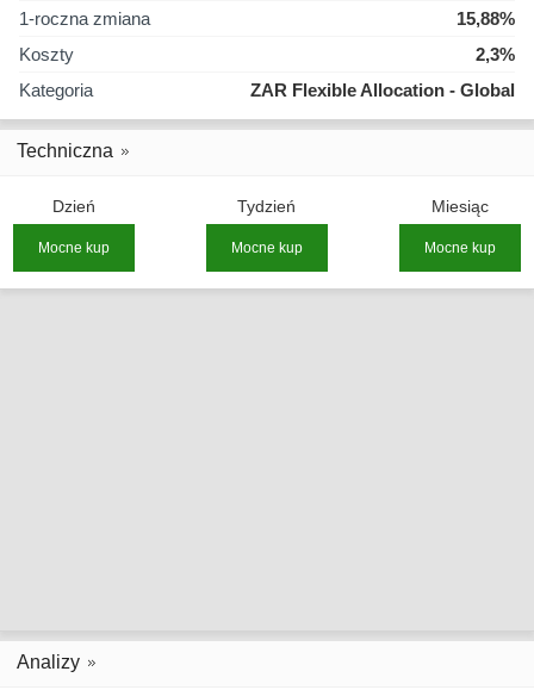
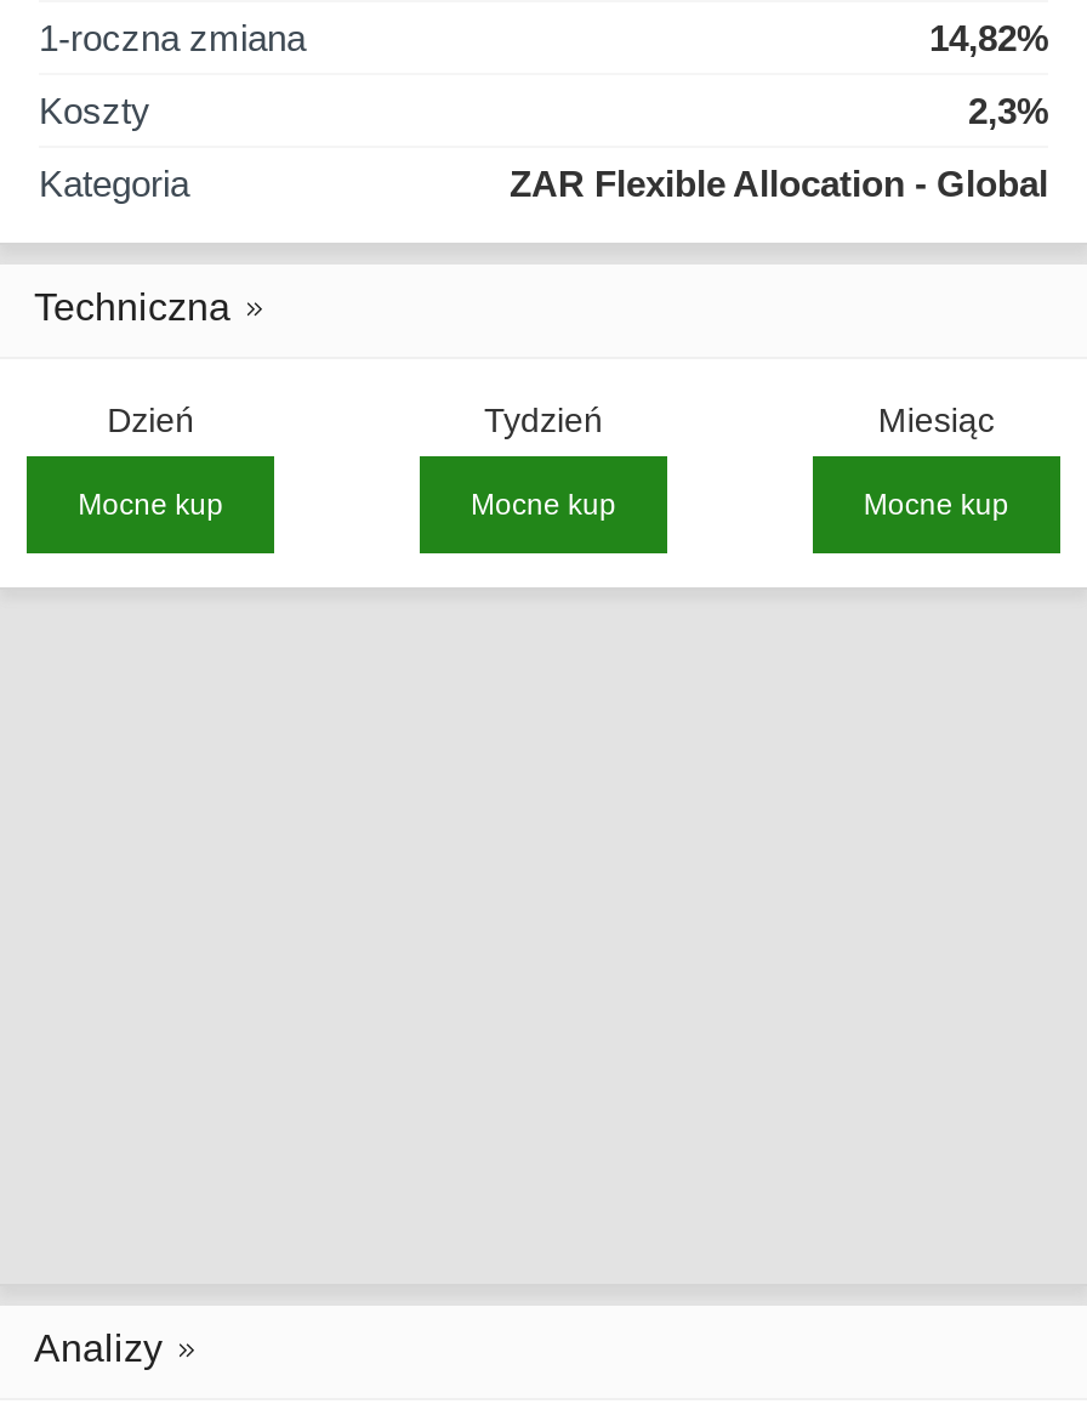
[457,8,515,29] 15,88% -> [929,17,1048,58] 14,82%

